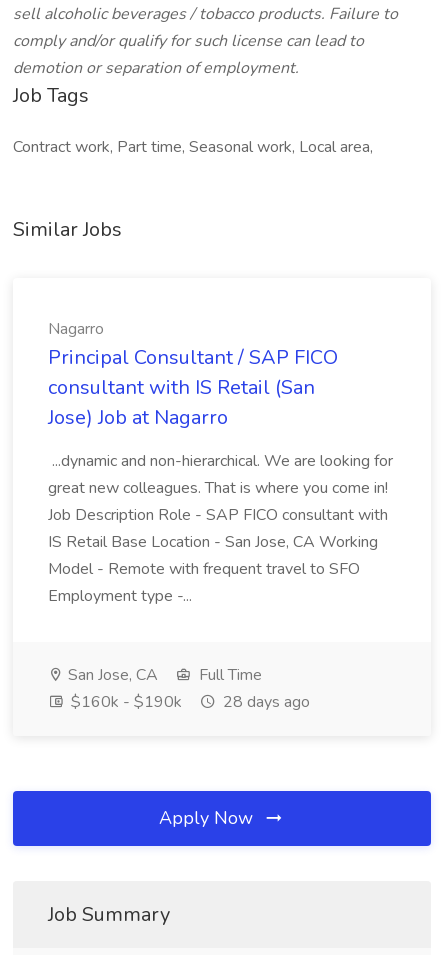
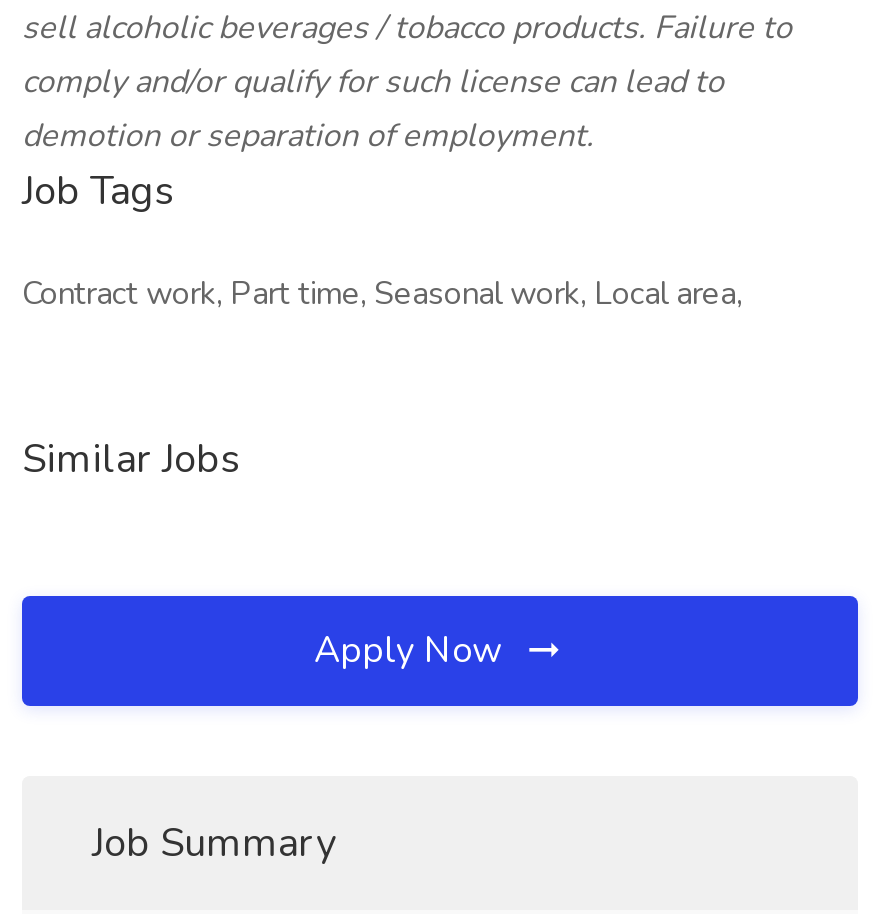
[48,318,393,607] Nagarro | Principal Consultant / SAP FICO | consultant with IS Retail (San | Jose) Job at Nagarro | ...dynamic and non-hierarchical. We are looking for | great new colleagues. That is where you come in! | Job Description Role - SAP FICO consultant with | IS Retail Base Location - San Jose, CA Working | Model - Remote with frequent travel to SFO | Employment type -... -> none
[64,664,310,713] San Jose, CA | Full Time | $160k - $190k | 28 days ago -> none

